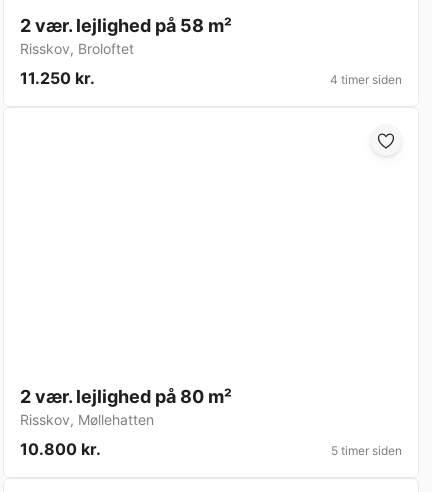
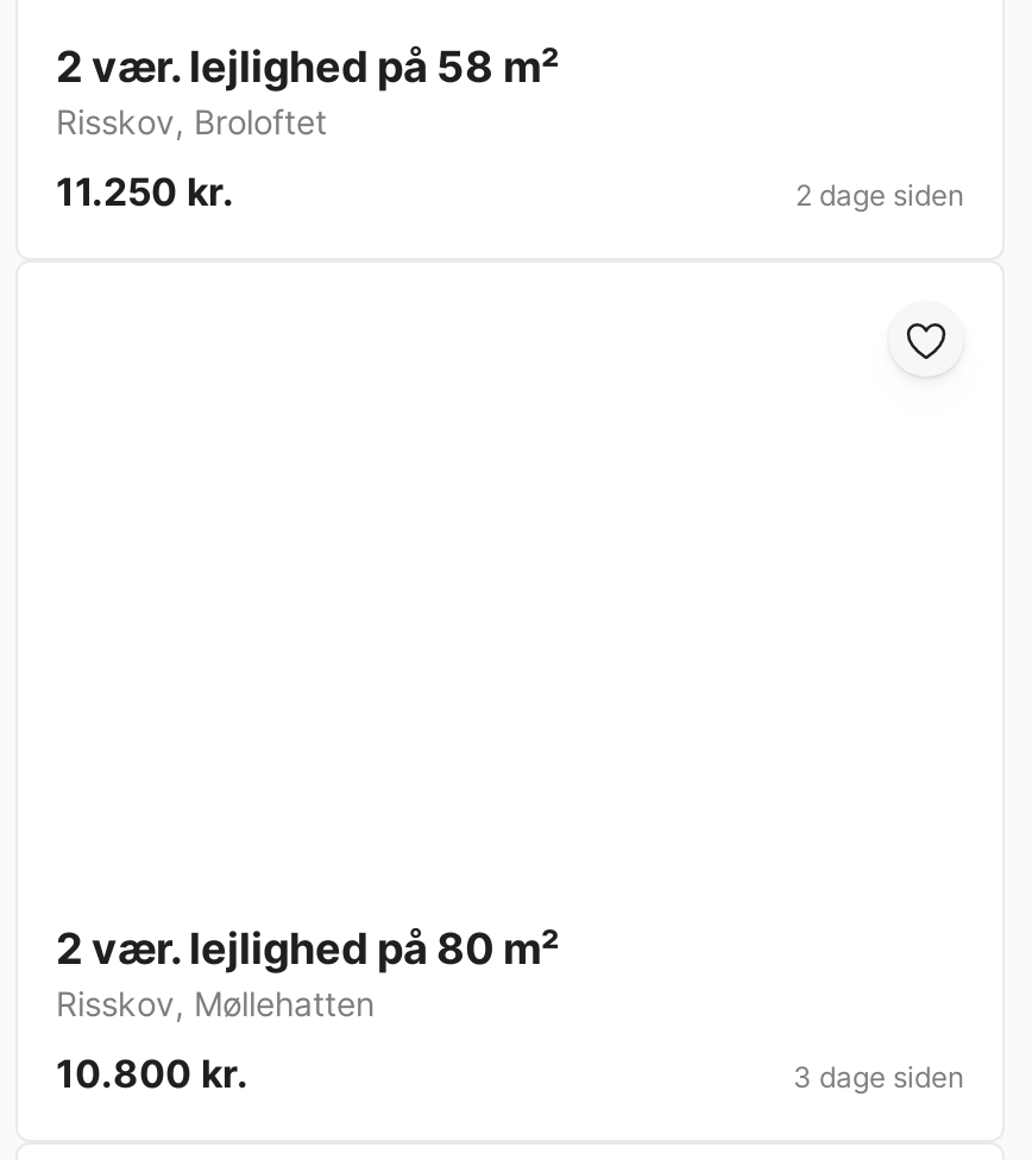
[330,72,402,87] 4 timer siden -> [795,178,964,214] 2 dage siden
[331,443,402,458] 5 timer siden -> [793,1060,964,1096] 3 dage siden

